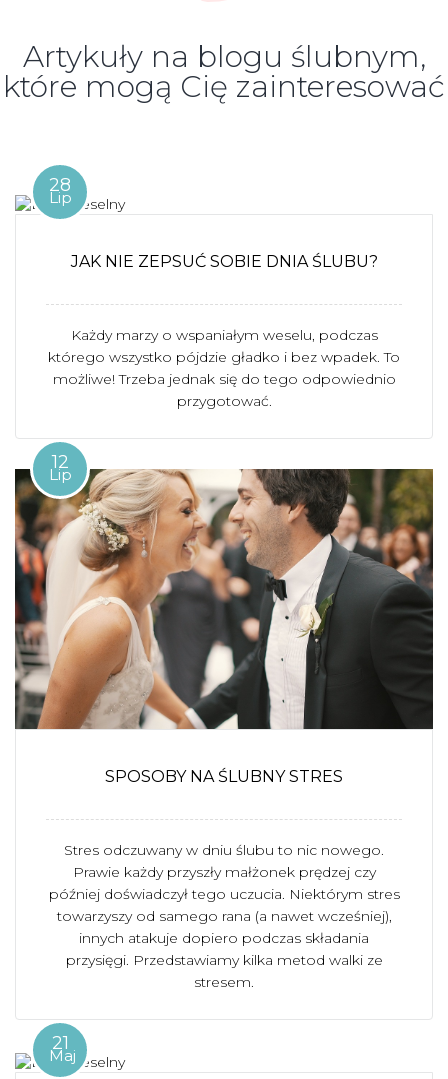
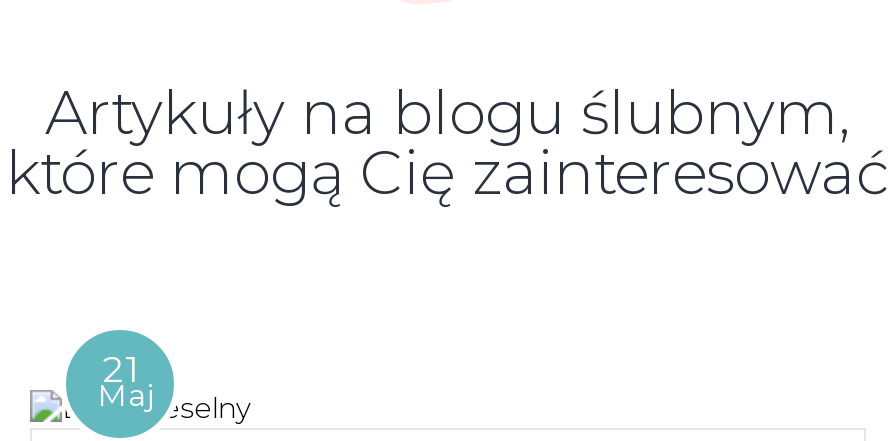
[49,174,377,271] 28 | Lip | JAK NIE ZEPSUĆ SOBIE DNIA ŚLUBU? -> none
[14,326,434,730] [image] | Każdy marzy o wspaniałym weselu, podczas | którego wszystko pójdzie gładko i bez wpadek. To | możliwe! Trzeba jednak się do tego odpowiednio | przygotować. | 12 | Lip -> none
[105,767,343,786] SPOSOBY NA ŚLUBNY STRES -> none
[48,841,399,991] Stres odczuwany w dniu ślubu to nic nowego. | Prawie każdy przyszły małżonek prędzej czy | później doświadczył tego uczucia. Niektórym stres | towarzyszy od samego rana (a nawet wcześniej), | innych atakuje dopiero podczas składania | przysięgi. Przedstawiamy kilka metod walki ze | stresem. -> none

